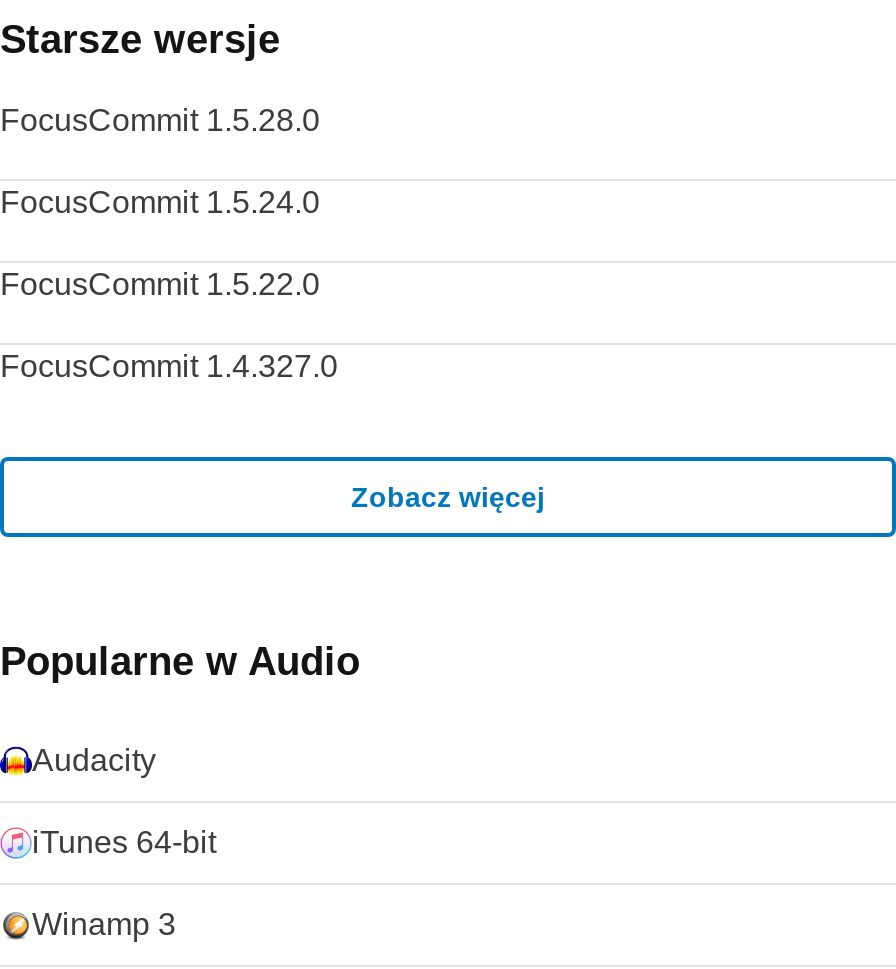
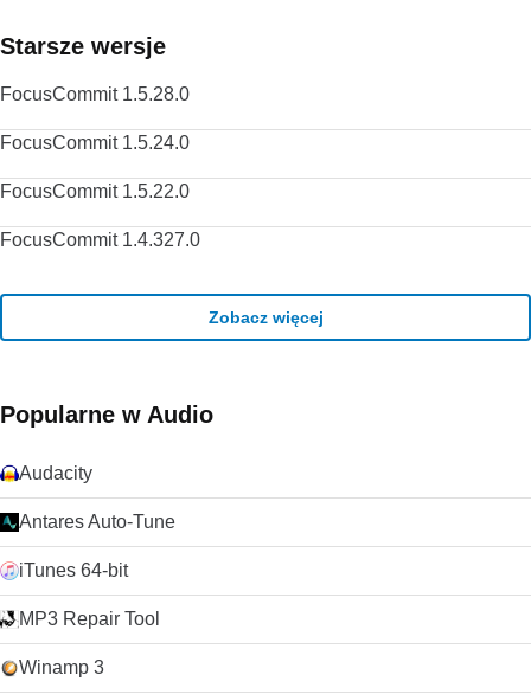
none -> [19,512,175,532] Antares Auto-Tune
none -> [19,609,160,629] MP3 Repair Tool

